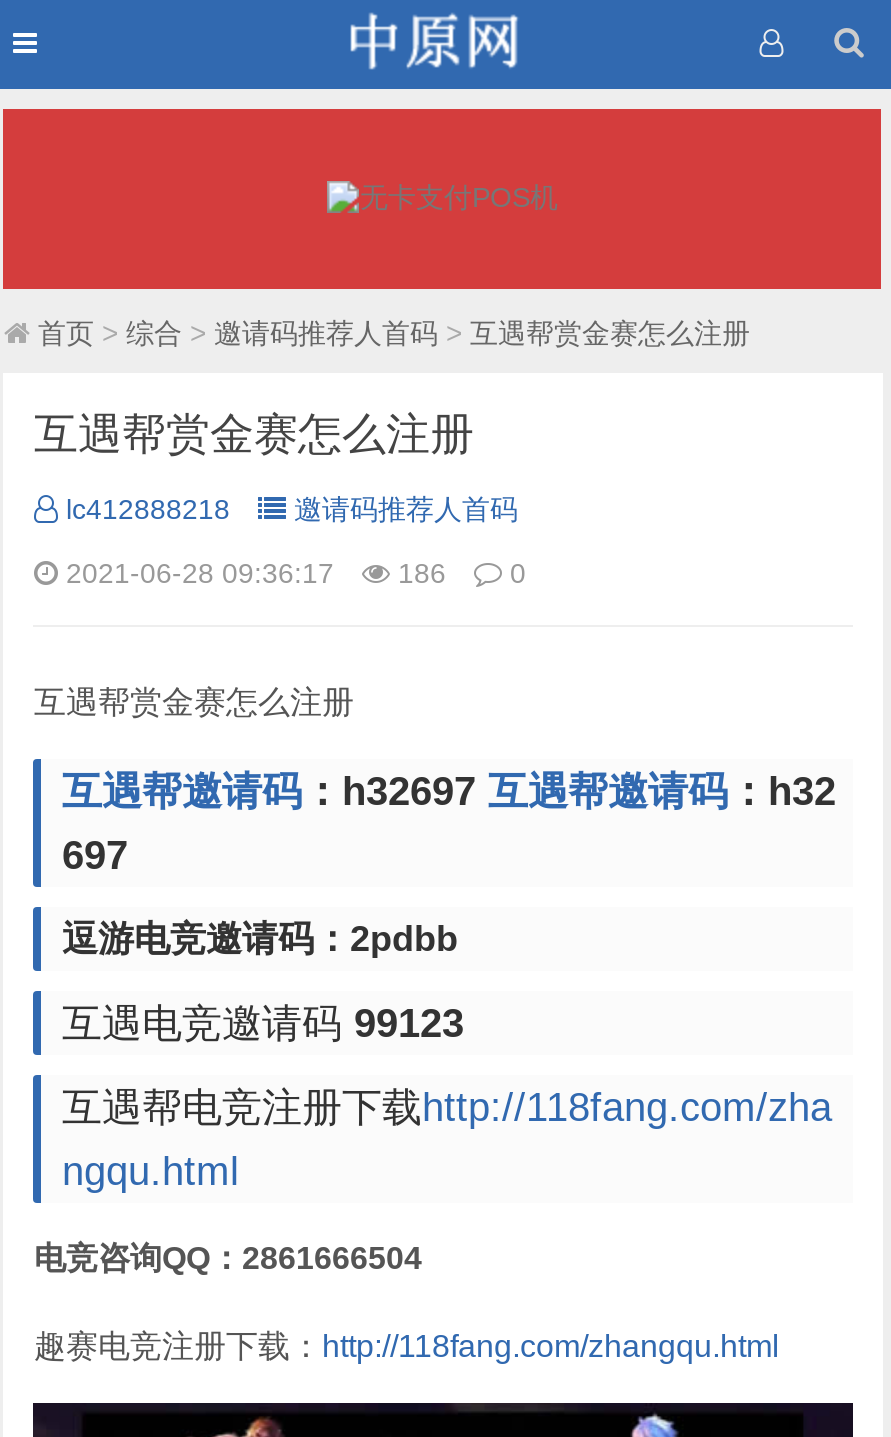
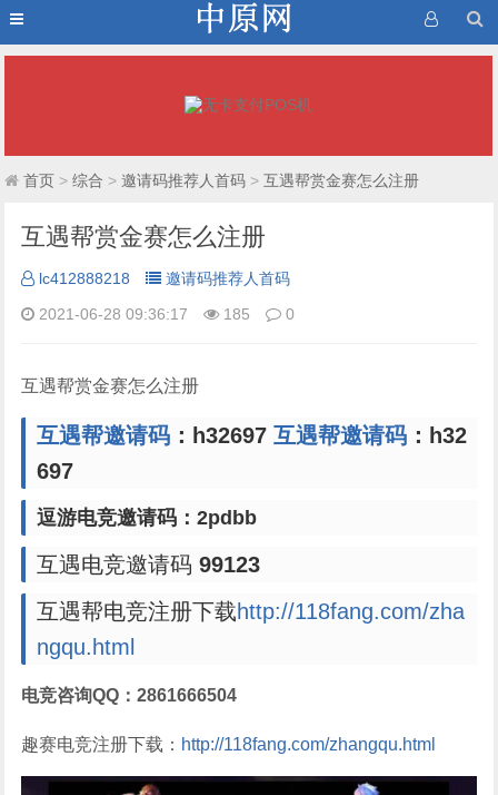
[66,557,526,589] 2021-06-28 09:36:17 186 0 -> [39,305,295,323] 2021-06-28 09:36:17 185 0

